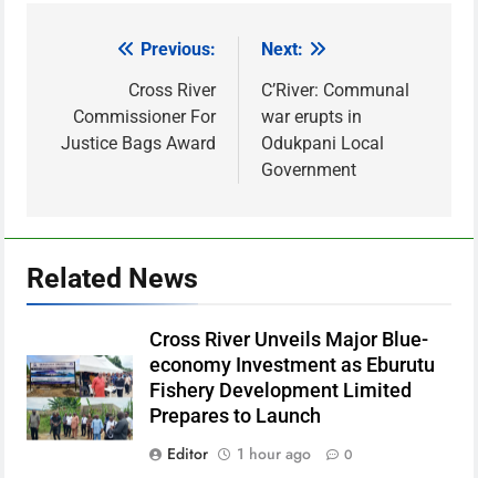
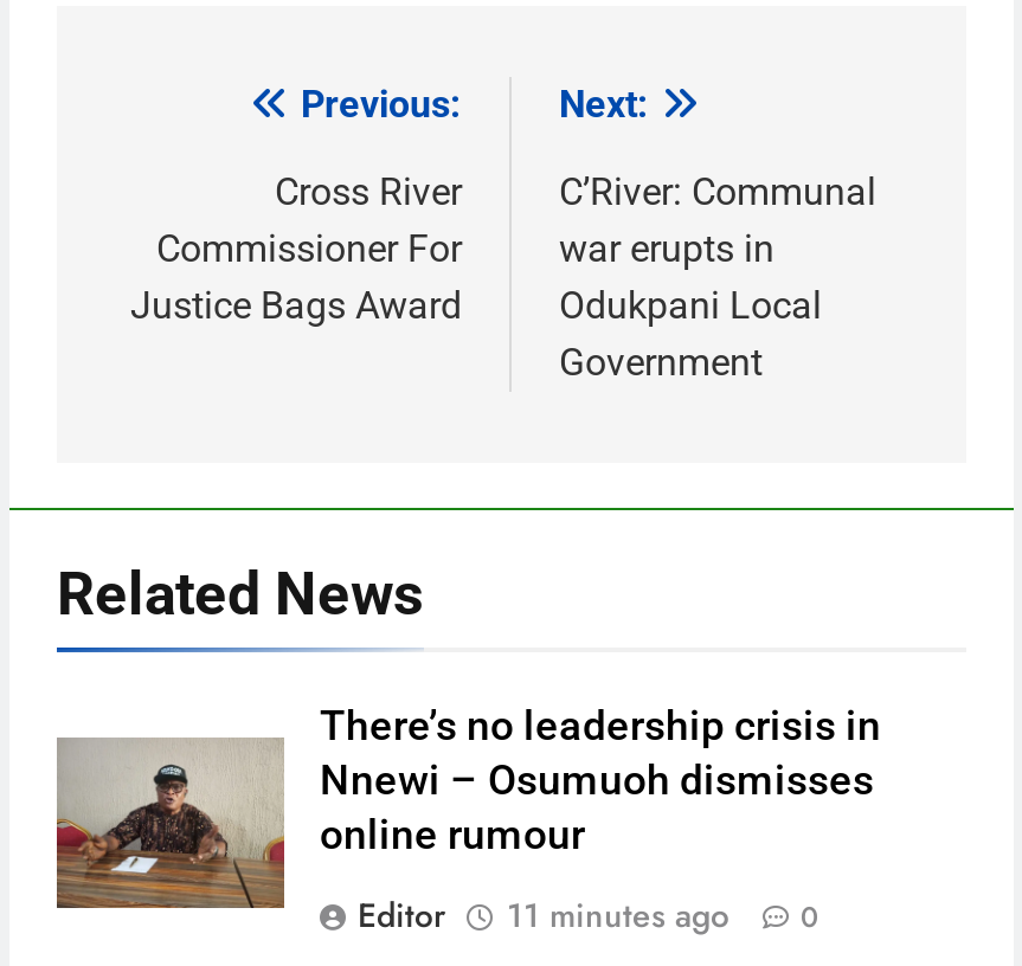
[27,329,435,441] [image] | Cross River Unveils Major Blue- | economy Investment as Eburutu | Fishery Development Limited | Prepares to Launch -> [54,702,881,910] [image] | There’s no leadership crisis in | Nnewi – Osumuoh dismisses | online rumour
[167,443,353,465] Editor 1 hour ago 0 -> [358,892,819,939] Editor 11 minutes ago 0

